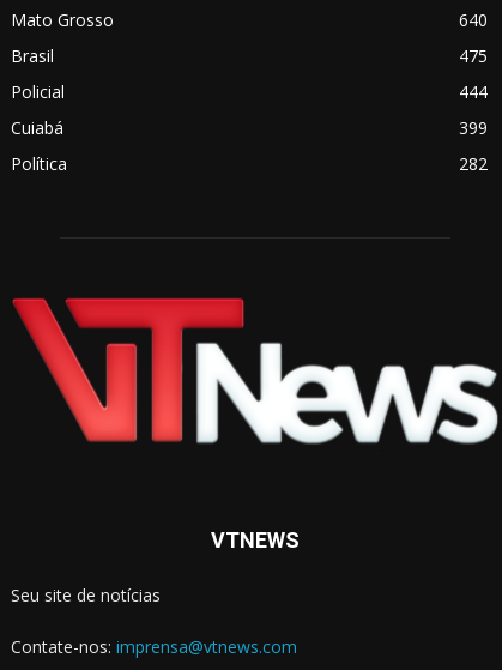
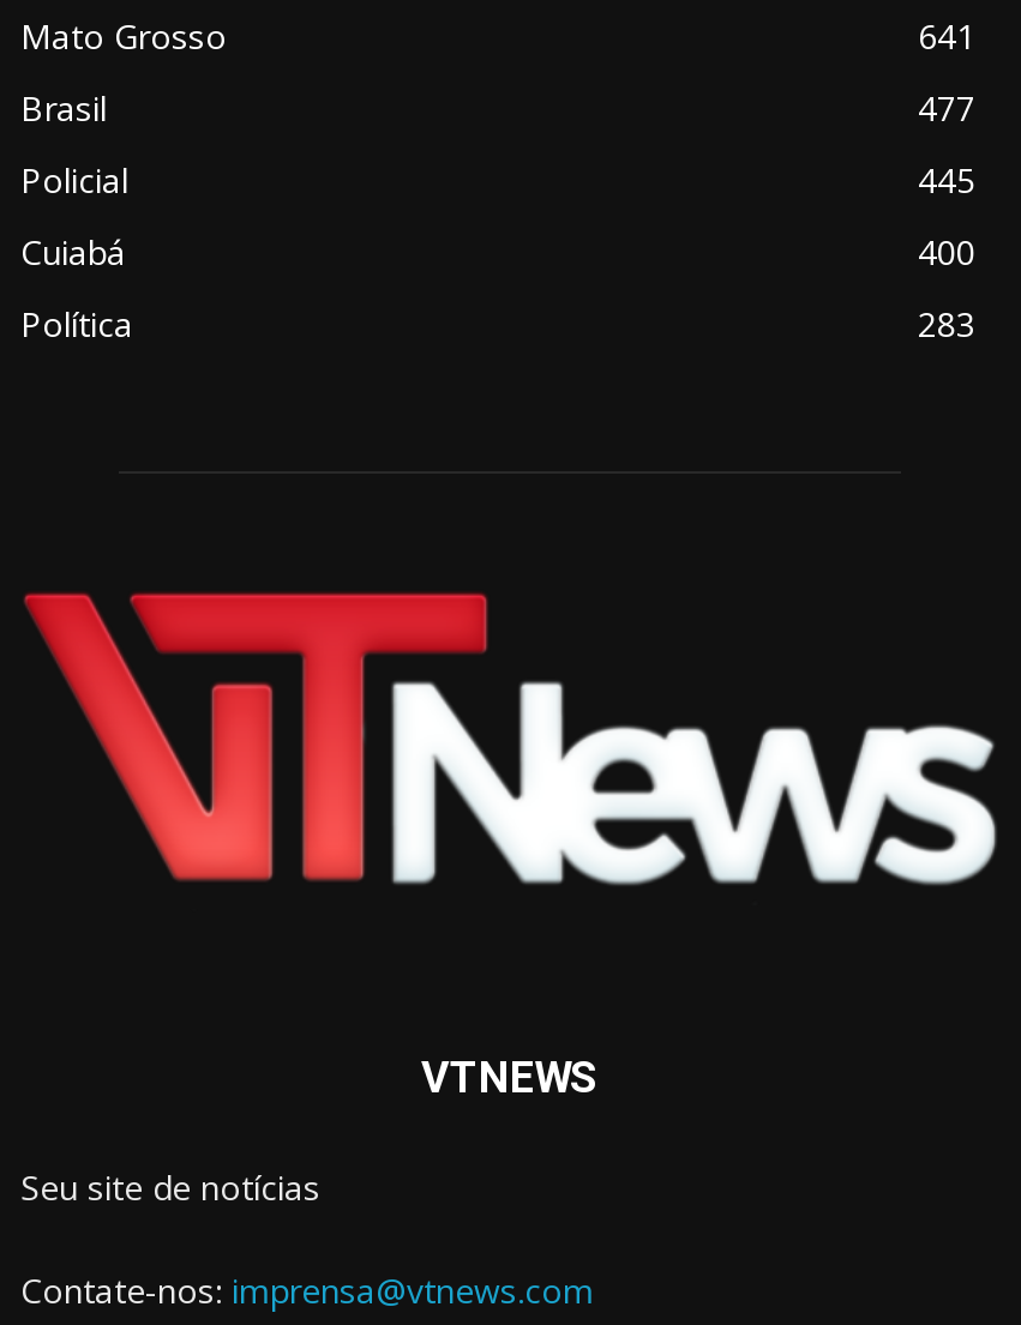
[459,8,488,31] 640 -> [918,14,975,59] 641
[459,44,488,67] 475 -> [918,86,975,131] 477
[459,80,488,103] 444 -> [918,158,975,203] 445
[459,116,488,139] 399 -> [918,230,975,275] 400
[459,152,488,175] 282 -> [918,301,975,347] 283

